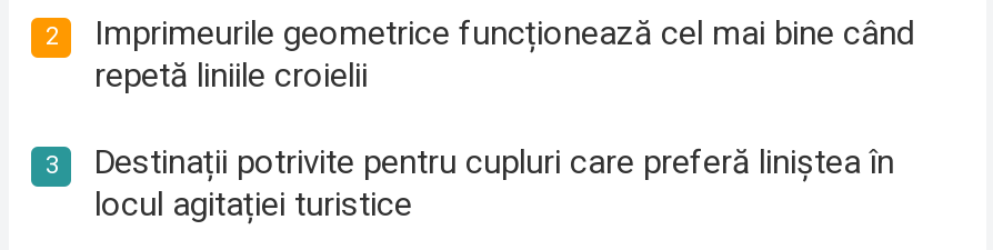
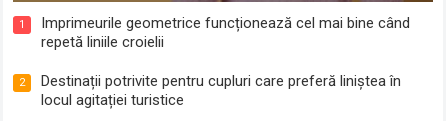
[46,13,914,53] 2 Imprimeurile geometrice funcționează cel mai bine când -> [19,14,410,32] 1 Imprimeurile geometrice funcționează cel mai bine când
[46,142,894,182] 3 Destinații potrivite pentru cupluri care preferă liniștea în -> [19,72,401,90] 2 Destinații potrivite pentru cupluri care preferă liniștea în

